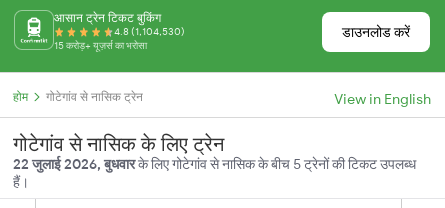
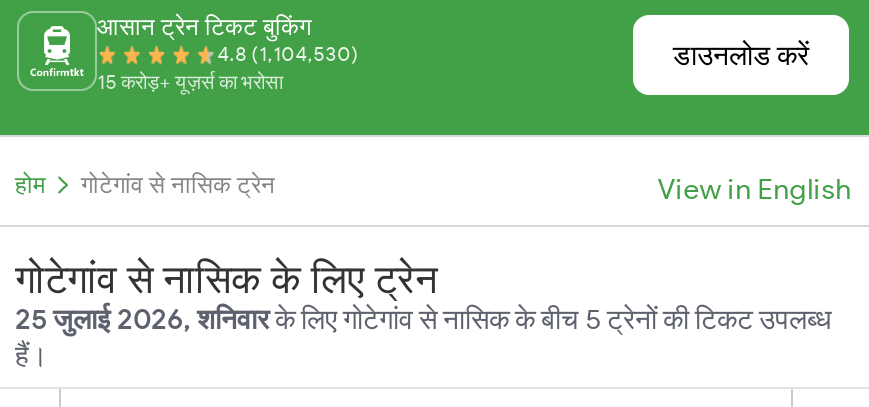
[13,155,416,173] 22 जुलाई 2026, बुधवारके लिए गोटेगांव से नासिक के बीच 5 ट्रेनों की टिकट उपलब्ध -> [15,301,831,337] 25 जुलाई 2026, शनिवारके लिए गोटेगांव से नासिक के बीच 5 ट्रेनों की टिकट उपलब्ध

